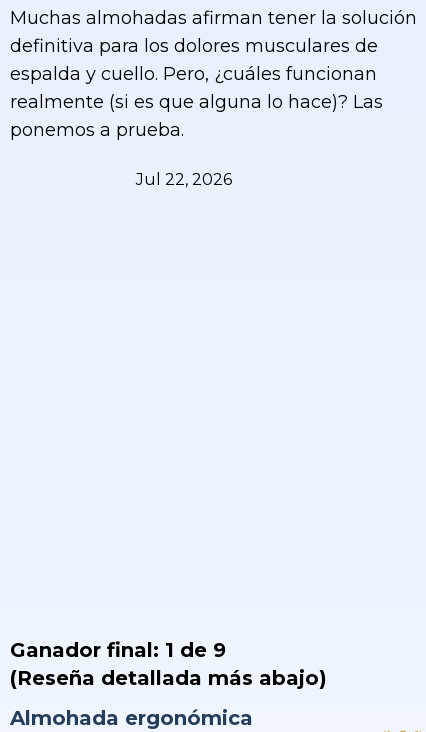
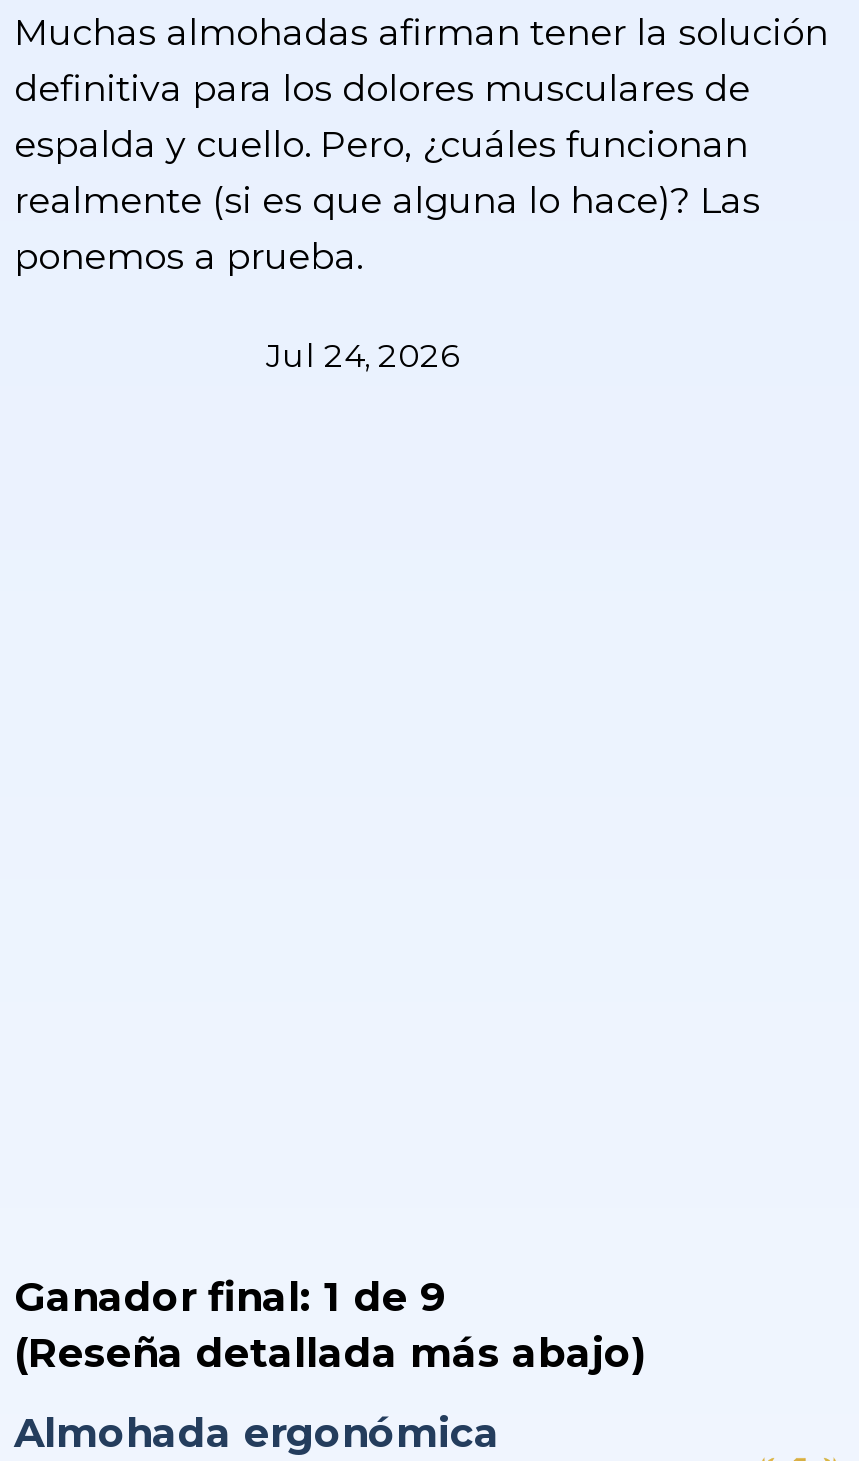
[136,170,232,189] Jul 22, 2026 -> [266,338,458,376] Jul 24, 2026

